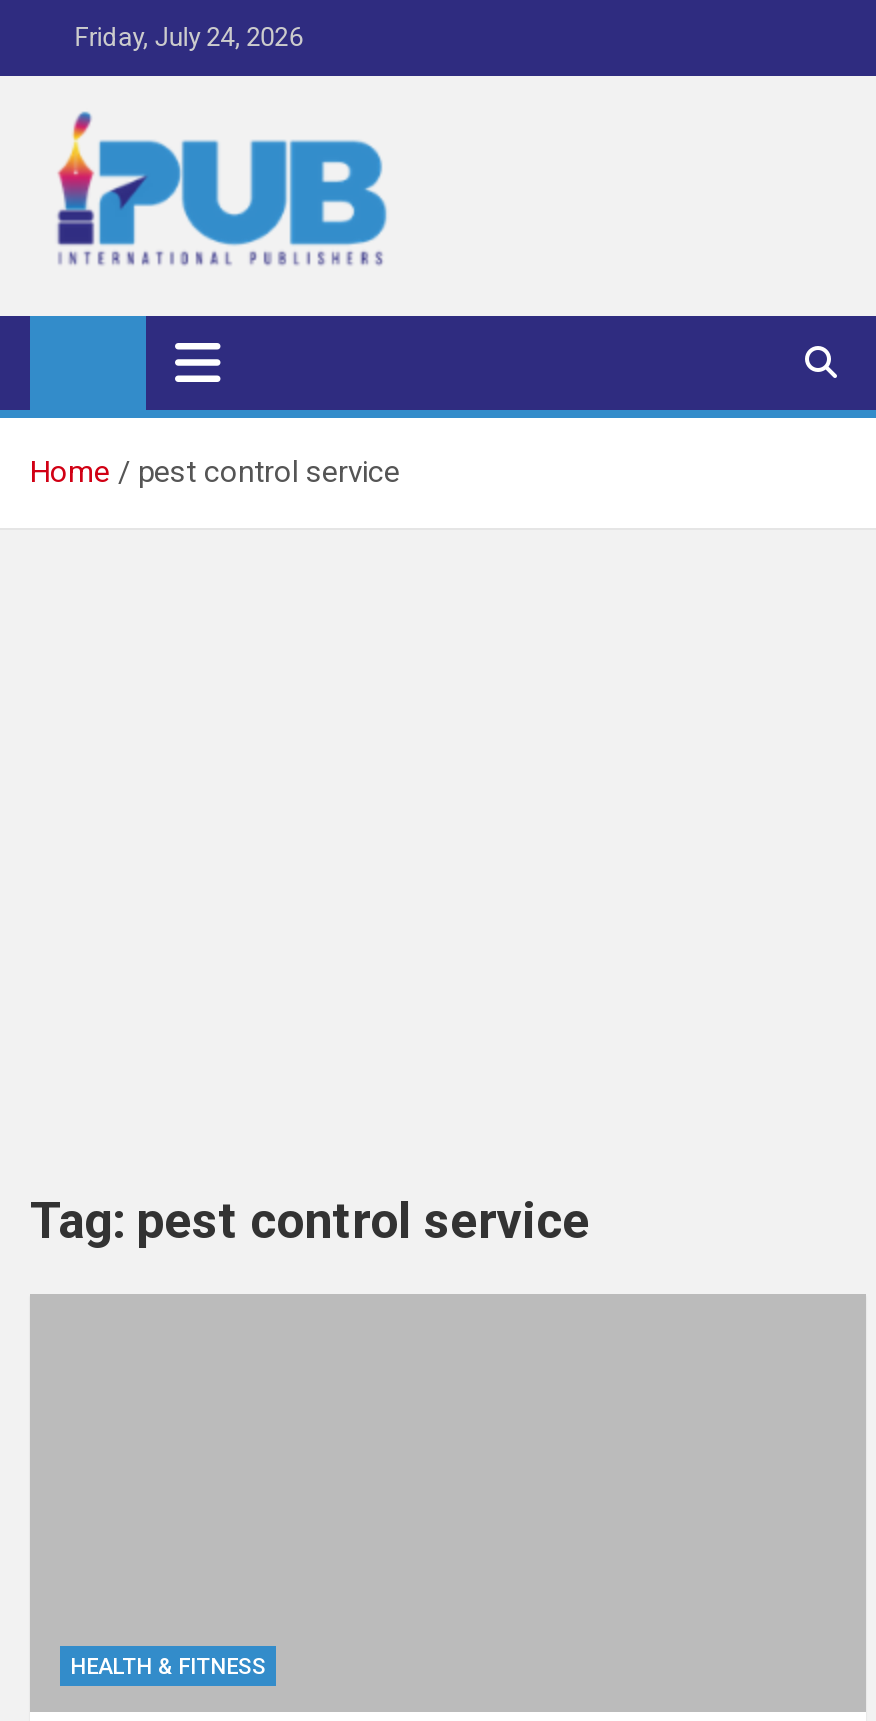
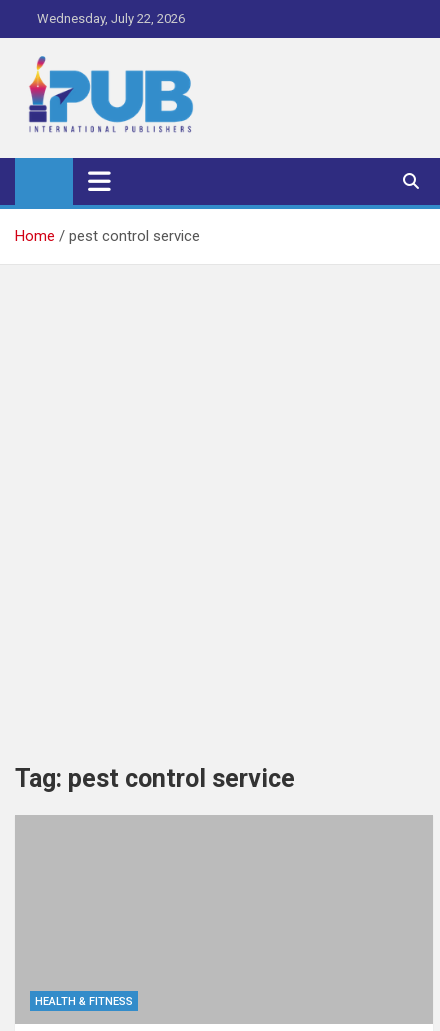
[62,22,302,52] Friday, July 24, 2026 -> [31,11,185,26] Wednesday, July 22, 2026

